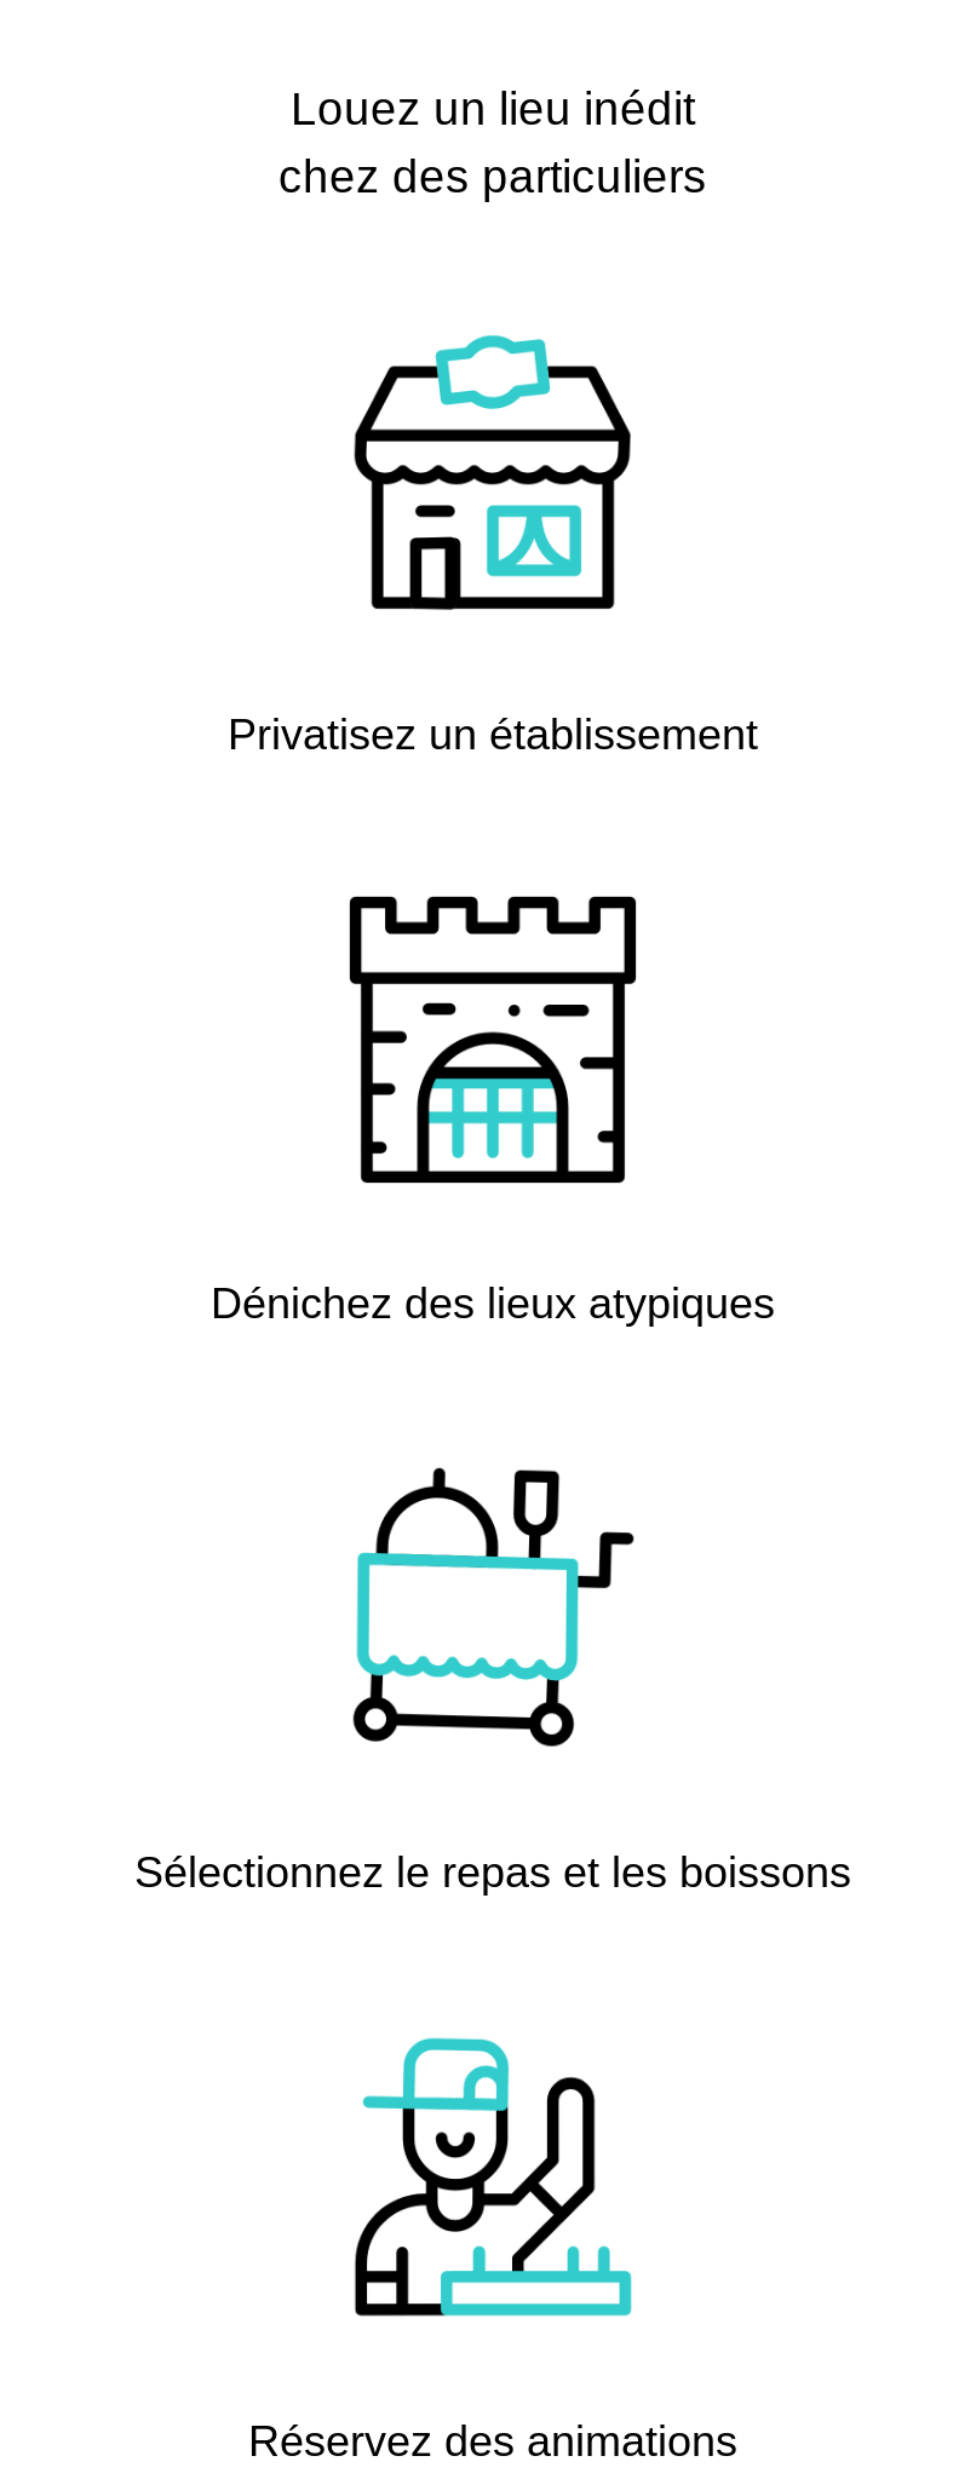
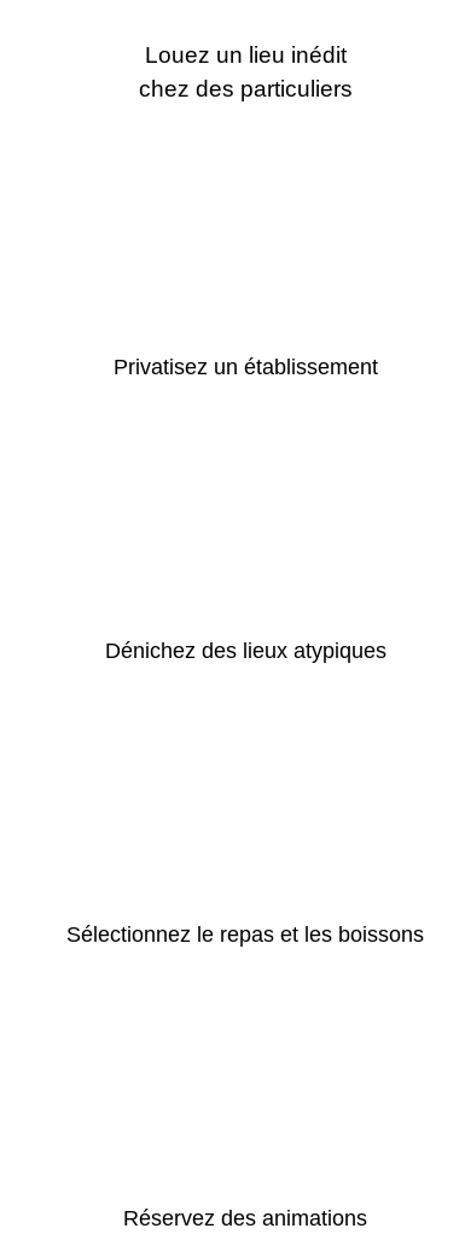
[352,333,633,614] [image] -> none
[348,895,638,1185] [image] -> none
[350,1466,636,1749] [image] -> none
[352,2035,633,2318] [image] -> none

